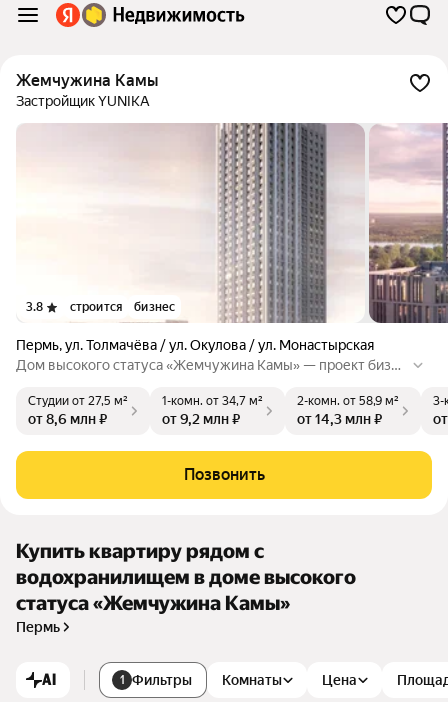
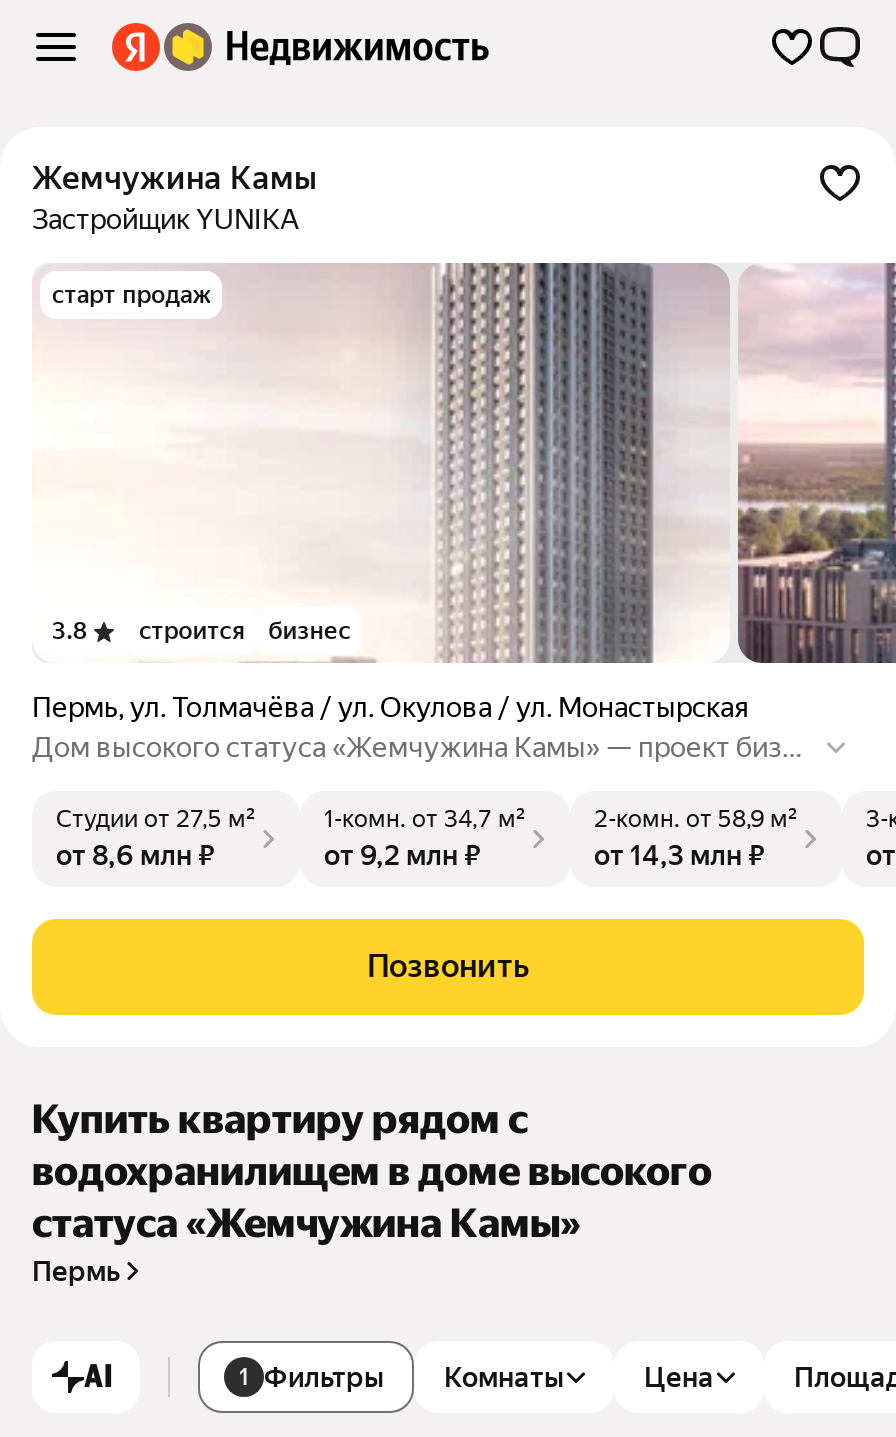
none -> [52,281,211,309] старт продаж

